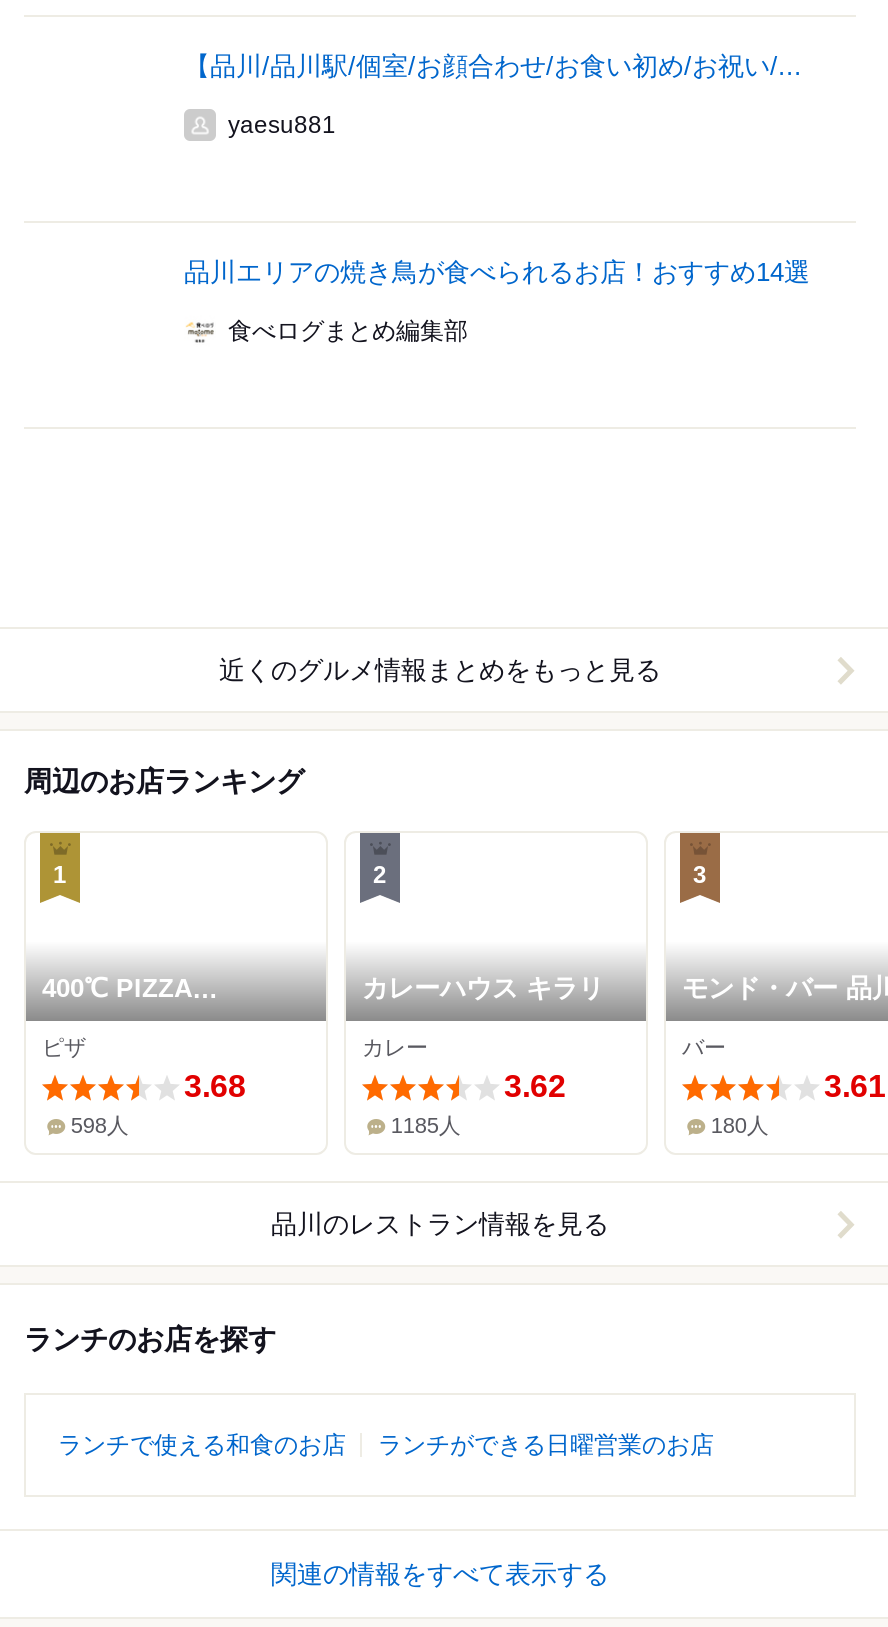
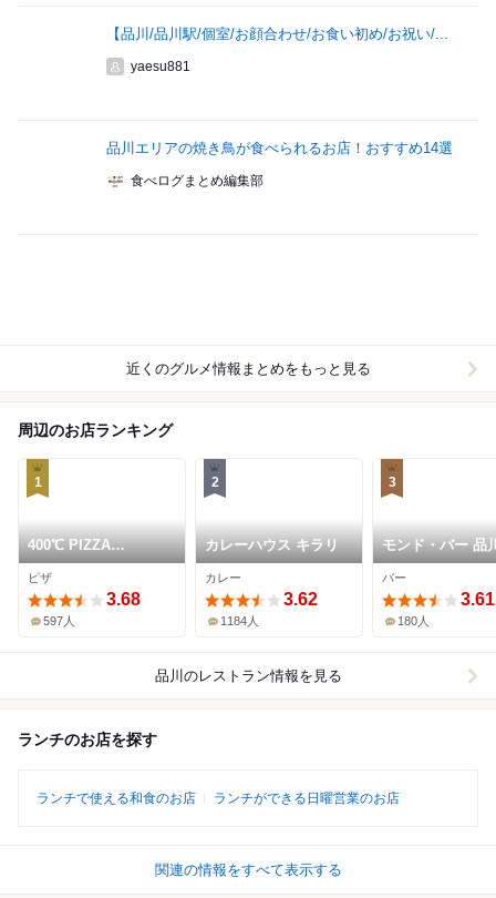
[71,1114,129,1138] 598人 -> [44,615,76,628] 597人
[391,1114,461,1138] 1185人 -> [221,615,260,628] 1184人

